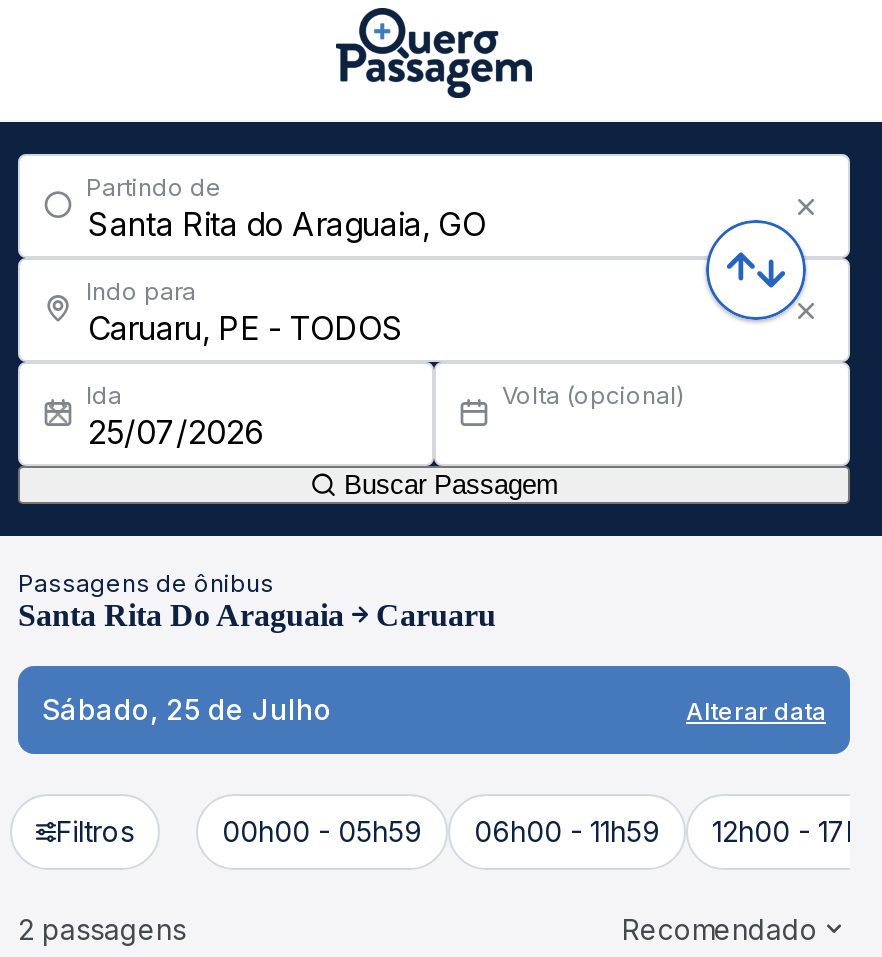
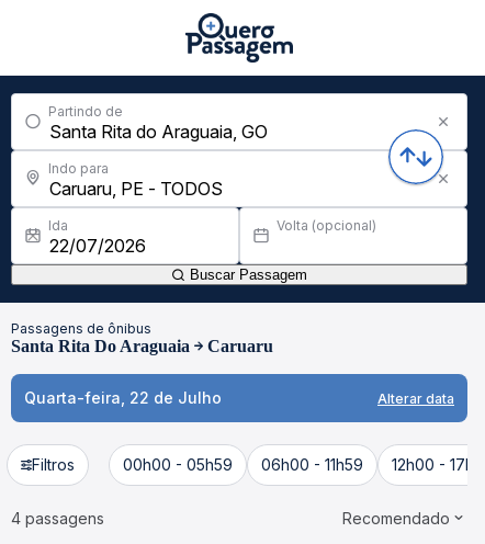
[42,692,332,726] Sábado, 25 de Julho -> [24,388,222,407] Quarta-feira, 22 de Julho
[18,912,186,946] 2 passagens -> [11,509,104,528] 4 passagens

